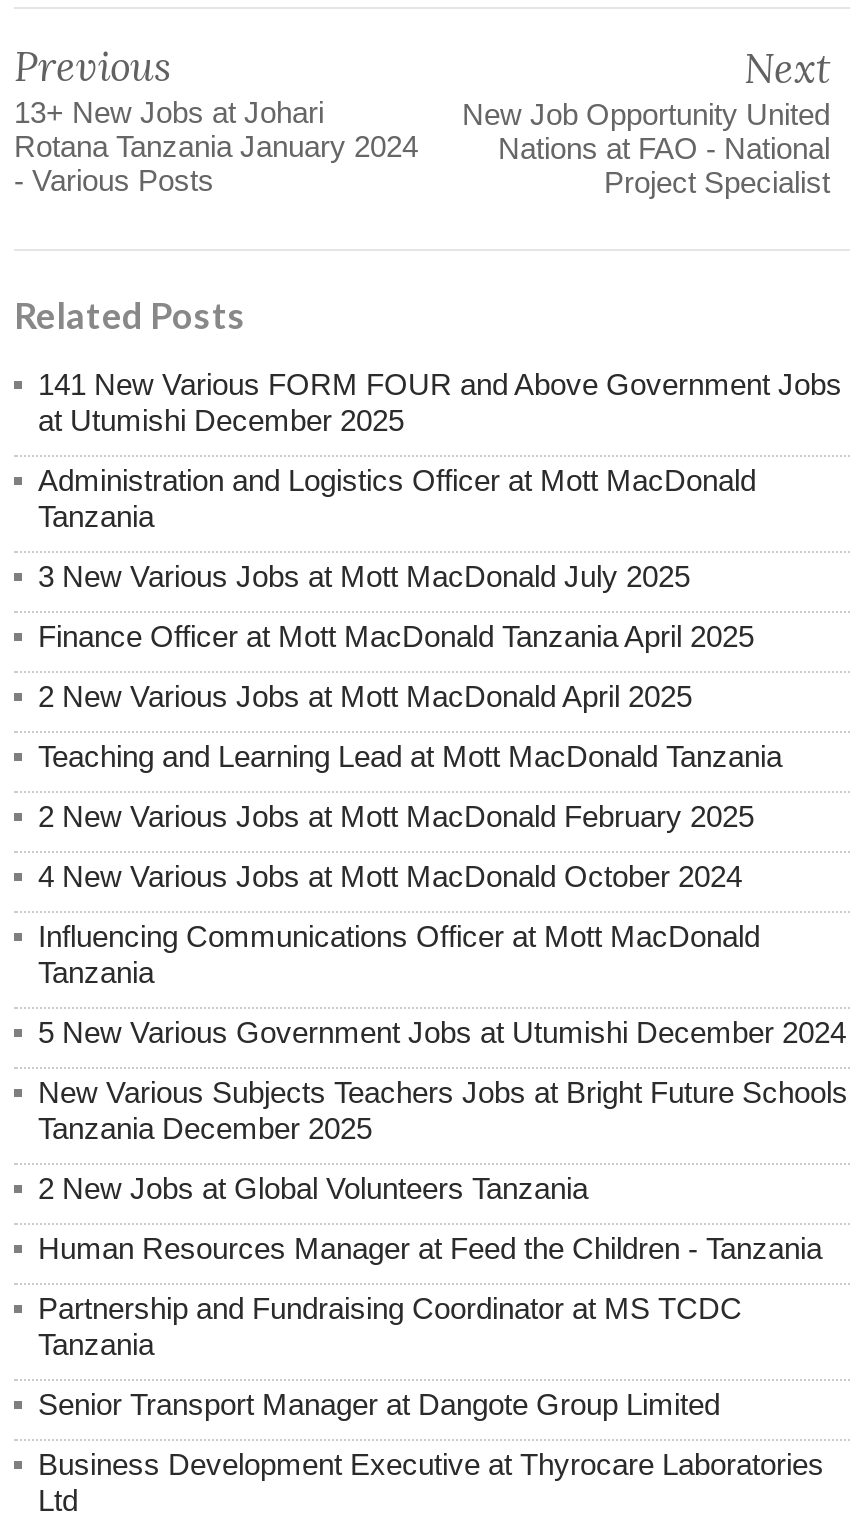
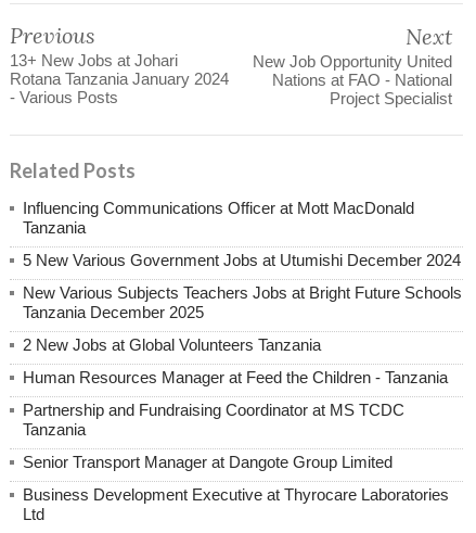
[38,368,842,894] 141 New Various FORM FOUR and Above Government Jobs | at Utumishi December 2025 | Administration and Logistics Officer at Mott MacDonald | Tanzania | 3 New Various Jobs at Mott MacDonald July 2025 | Finance Officer at Mott MacDonald Tanzania April 2025 | 2 New Various Jobs at Mott MacDonald April 2025 | Teaching and Learning Lead at Mott MacDonald Tanzania | 2 New Various Jobs at Mott MacDonald February 2025 | 4 New Various Jobs at Mott MacDonald October 2024 -> none

